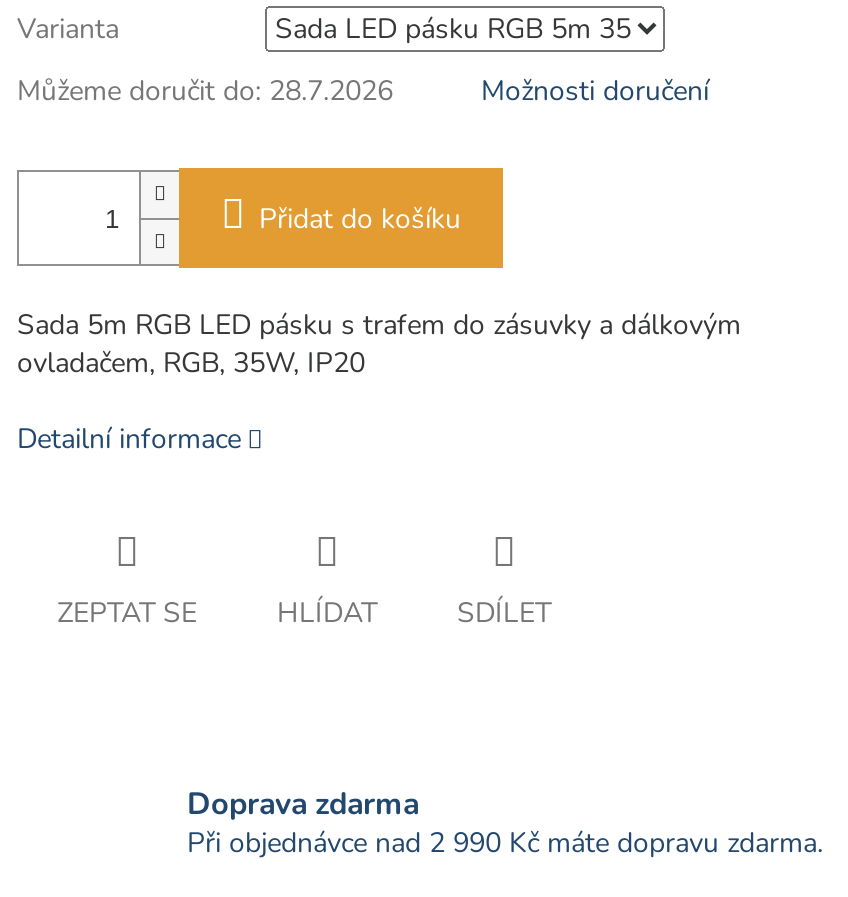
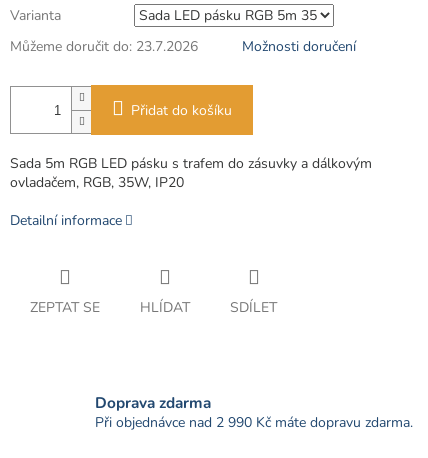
[17,73,393,111] Můžeme doručit do: 28.7.2026 -> [10,37,198,56] Můžeme doručit do: 23.7.2026

